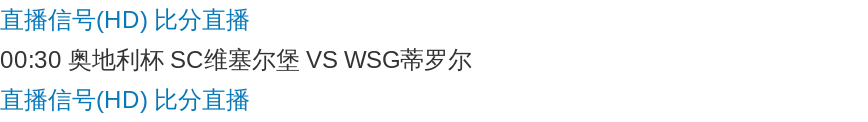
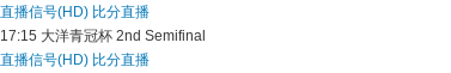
[0,46,472,74] 00:30 奥地利杯SC维塞尔堡 VS WSG蒂罗尔 -> [0,28,206,44] 17:15 大洋青冠杯2nd Semifinal

